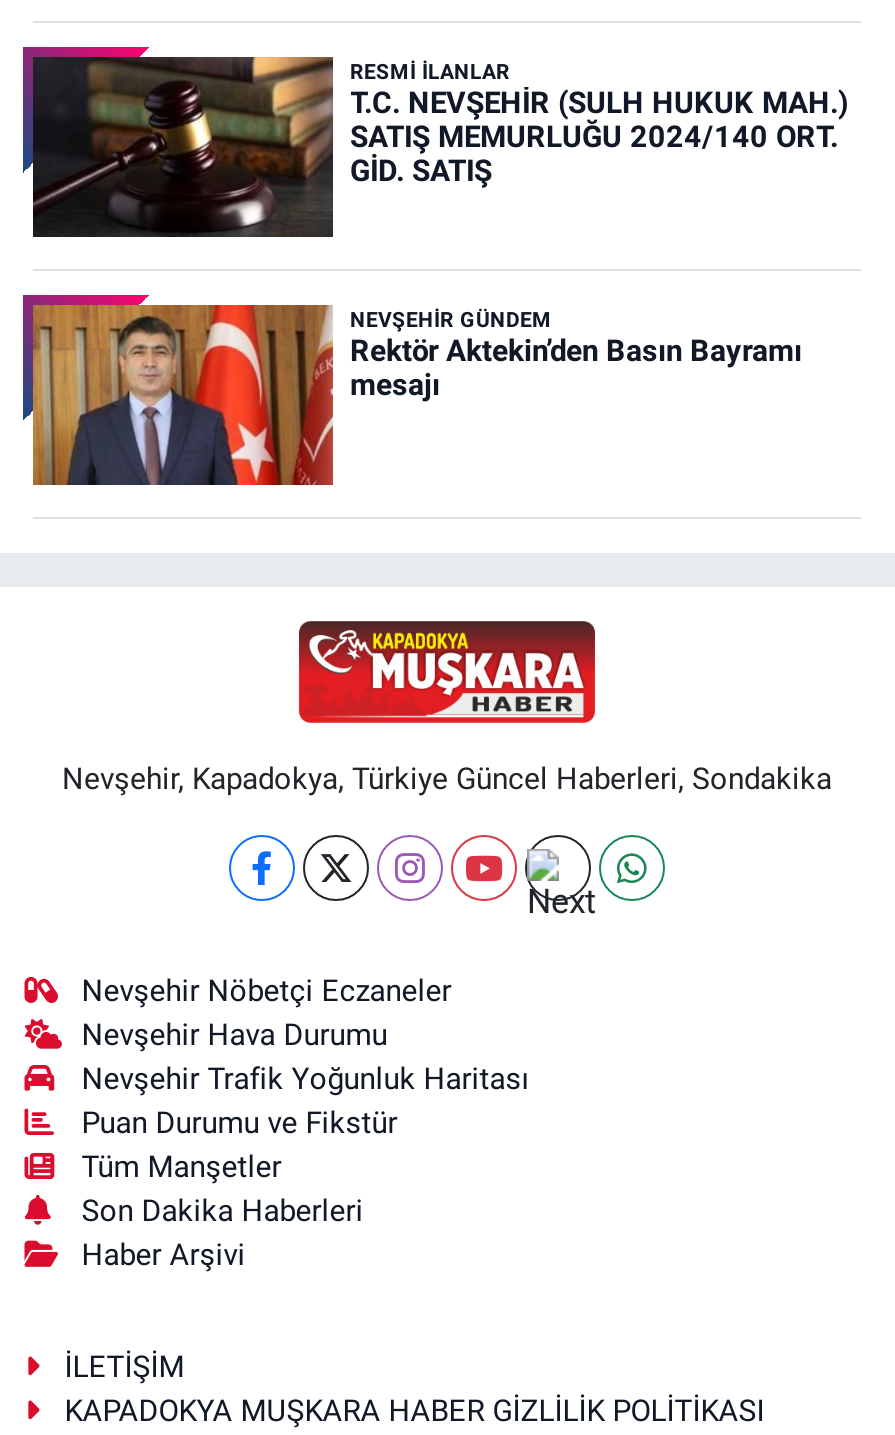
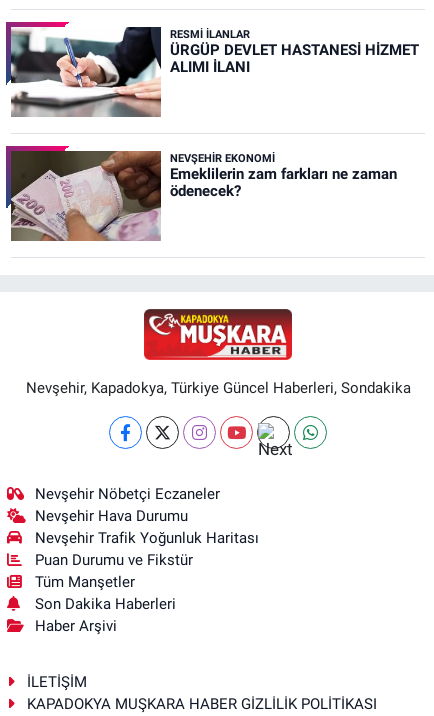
[31,55,848,239] [image] | T.C. NEVŞEHİR (SULH HUKUK MAH.) | SATIŞ MEMURLUĞU 2024/140 ORT. | GİD. SATIŞ -> [10,26,418,118] [image] | ÜRGÜP DEVLET HASTANESİ HİZMET | ALIMI İLANI
[31,303,802,487] [image] | NEVŞEHIR GÜNDEM | Rektör Aktekin’den Basın Bayramı | mesajı -> [10,150,396,242] [image] | NEVŞEHIR EKONOMI | Emeklilerin zam farkları ne zaman | ödenecek?

